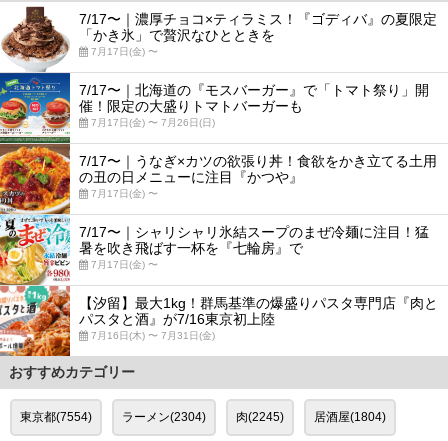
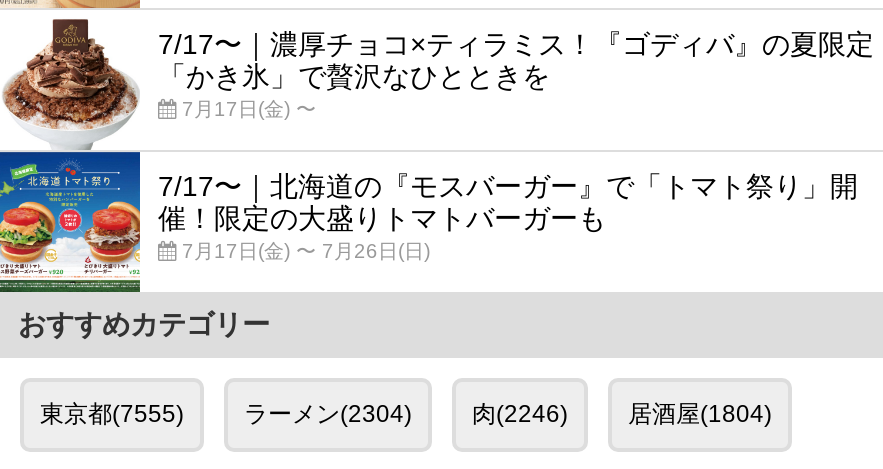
[3,143,438,357] [image] | 7/17〜｜うなぎ×カツの欲張り丼！食欲をかき立てる土用 | の丑の日メニューに注目『かつや』 | 7月17日(金) 〜 | 7/17〜｜シャリシャリ氷結スープのまぜ冷麺に注目！猛 | 暑を吹き飛ばす一杯を『七輪房』で | 7月17日(金) 〜 | 【汐留】最大1kg！群馬基準の爆盛りパスタ専門店『肉と | パスタと酒』が7/16東京初上陸 | 7月16日(木) 〜 7月31日(金) -> none
[20,410,92,424] 東京都(7554) -> [40,400,184,428] 東京都(7555)
[236,410,284,424] 肉(2245) -> [472,400,568,428] 肉(2246)

